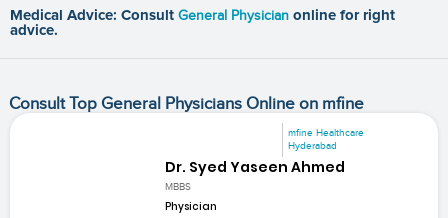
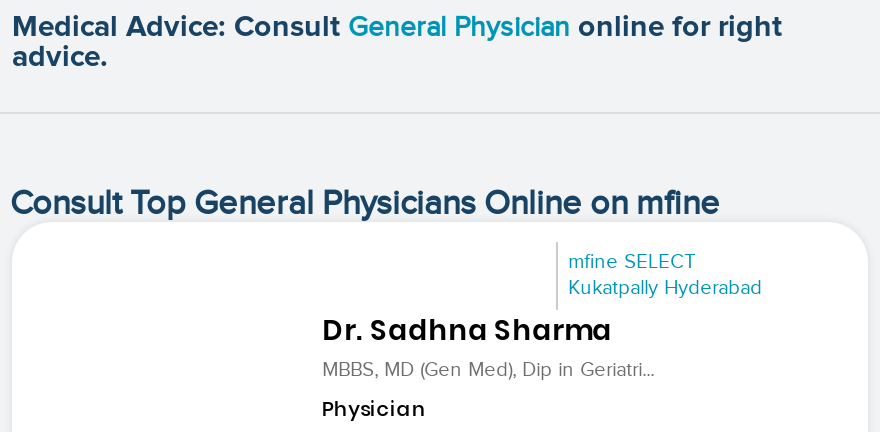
[165,127,364,193] mfine Healthcare | Hyderabad | Dr. Syed Yaseen Ahmed | MBBS -> [322,250,762,382] mfine SELECT | Kukatpally Hyderabad | Dr. Sadhna Sharma | MBBS, MD (Gen Med), Dip in Geriatri...

